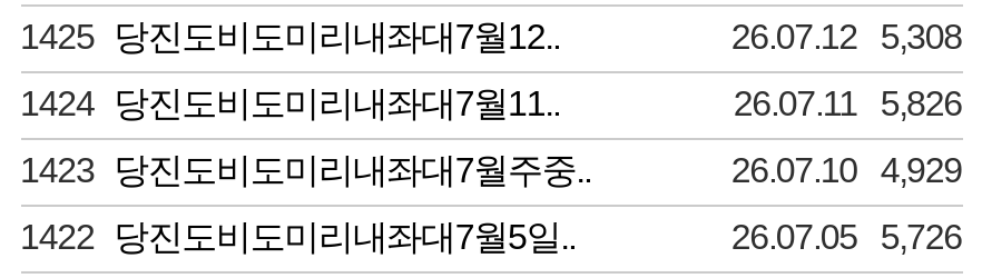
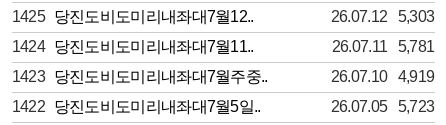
[731,18,962,56] 26.07.12 5,308 -> [331,8,434,25] 26.07.12 5,303
[733,85,962,122] 26.07.11 5,826 -> [332,38,434,55] 26.07.11 5,781
[731,151,962,189] 26.07.10 4,929 -> [331,68,434,85] 26.07.10 4,919
[731,218,962,256] 26.07.05 5,726 -> [331,98,434,115] 26.07.05 5,723

